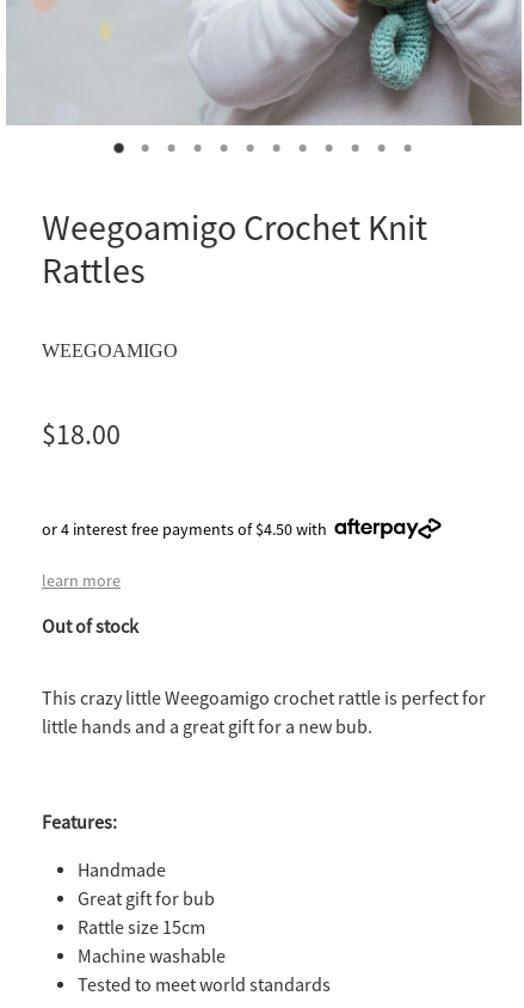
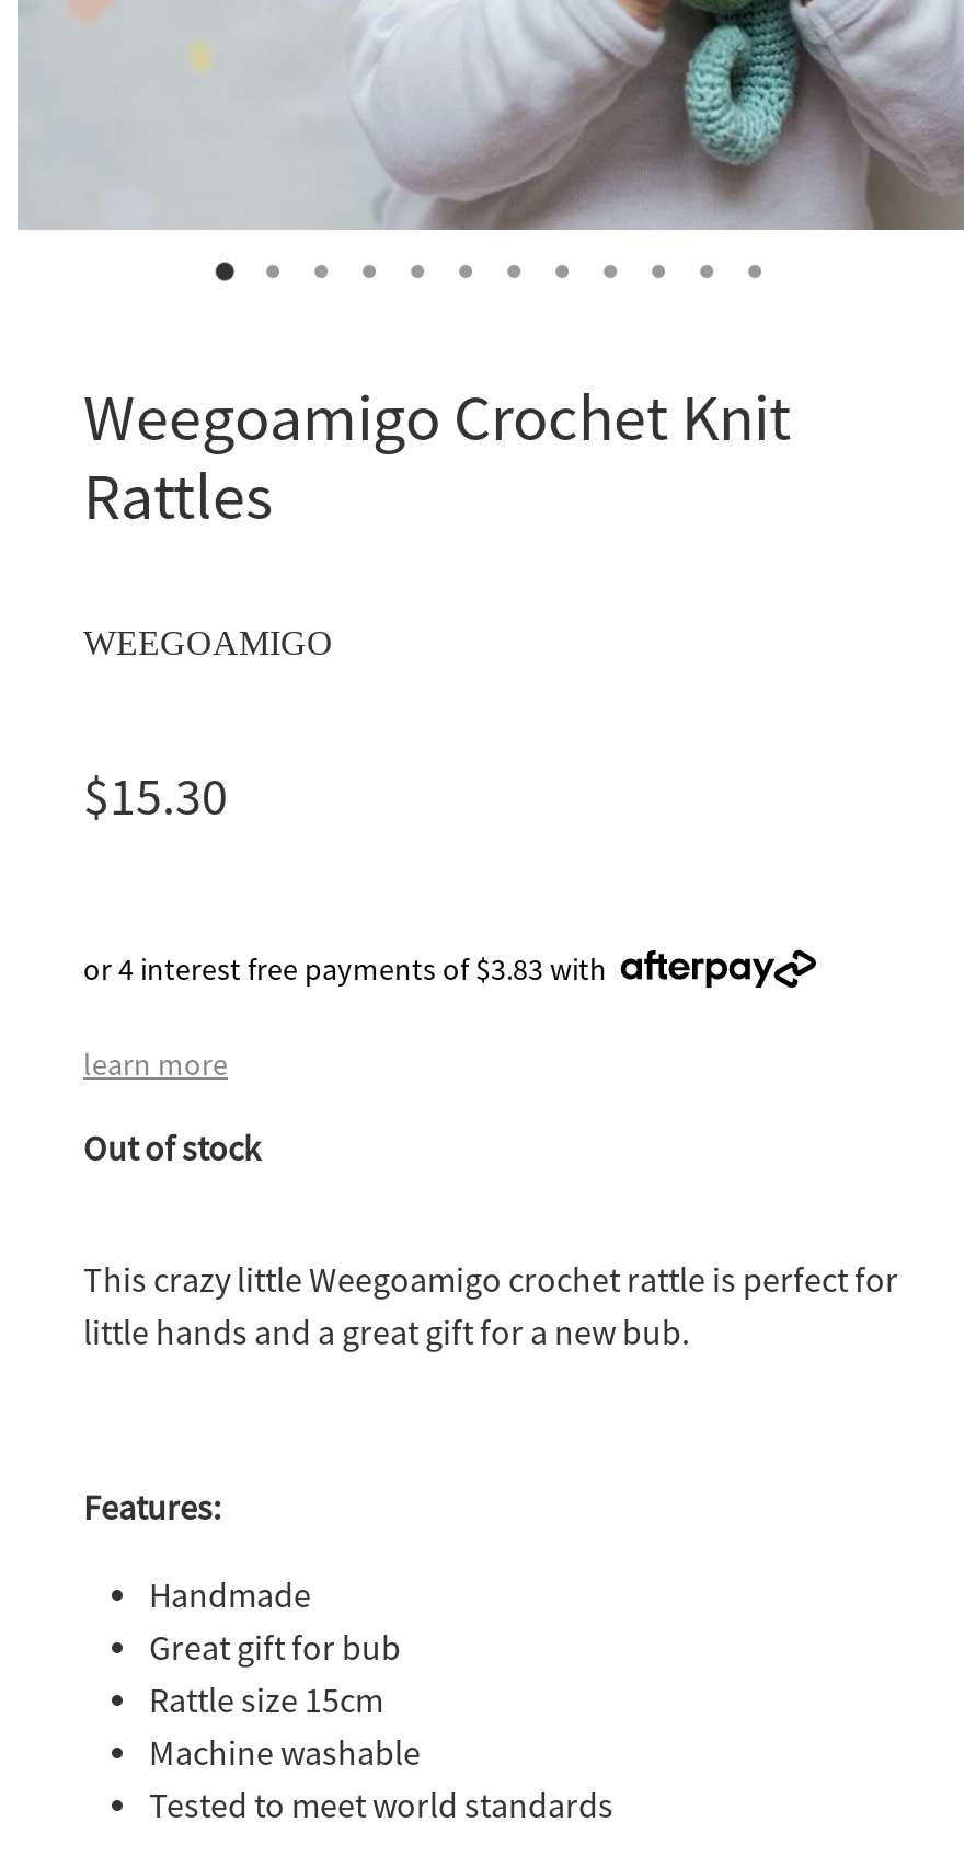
[42,417,121,453] $18.00 -> [83,764,228,830] $15.30
[42,518,327,540] or 4 interest free payments of $4.50 with -> [83,950,607,989] or 4 interest free payments of $3.83 with

